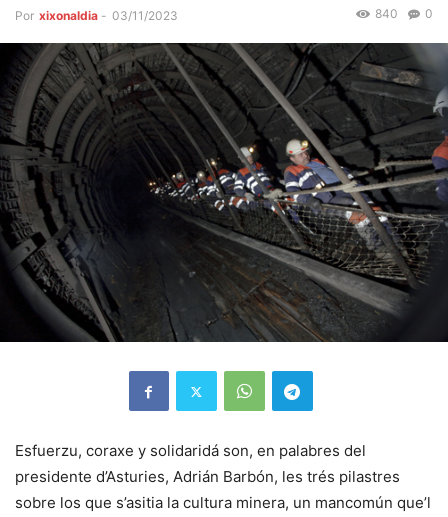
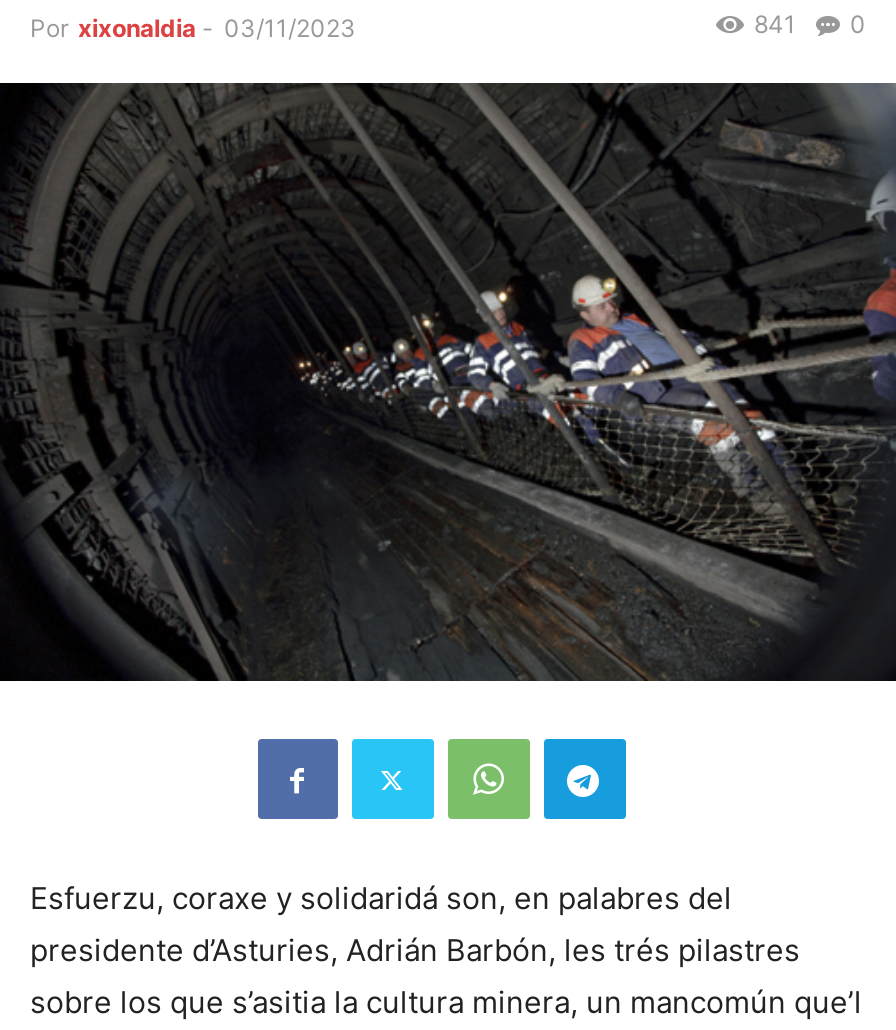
[375,6,433,21] 840 0 -> [754,9,866,39] 841 0

